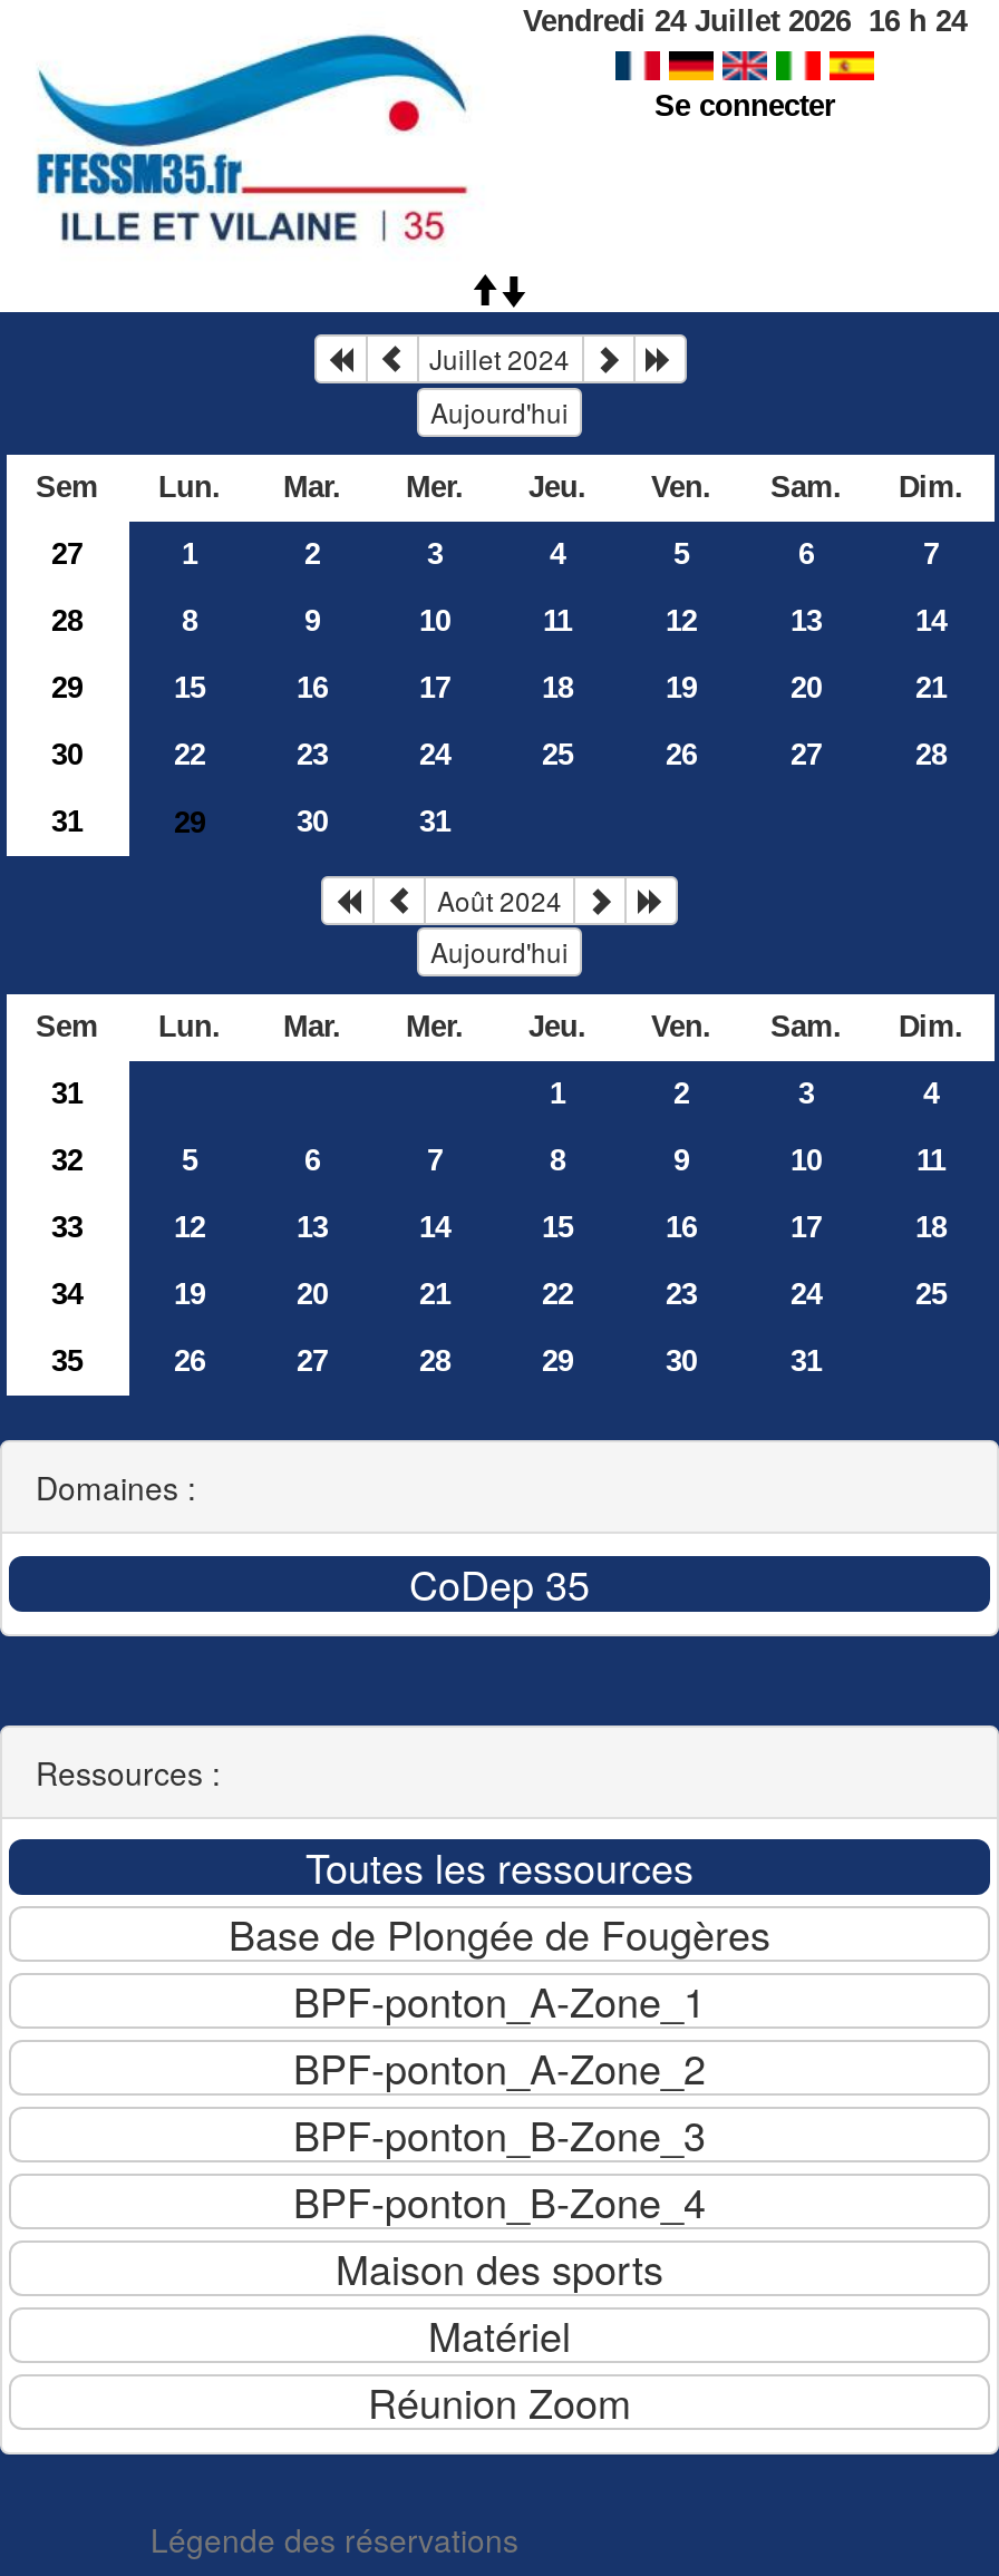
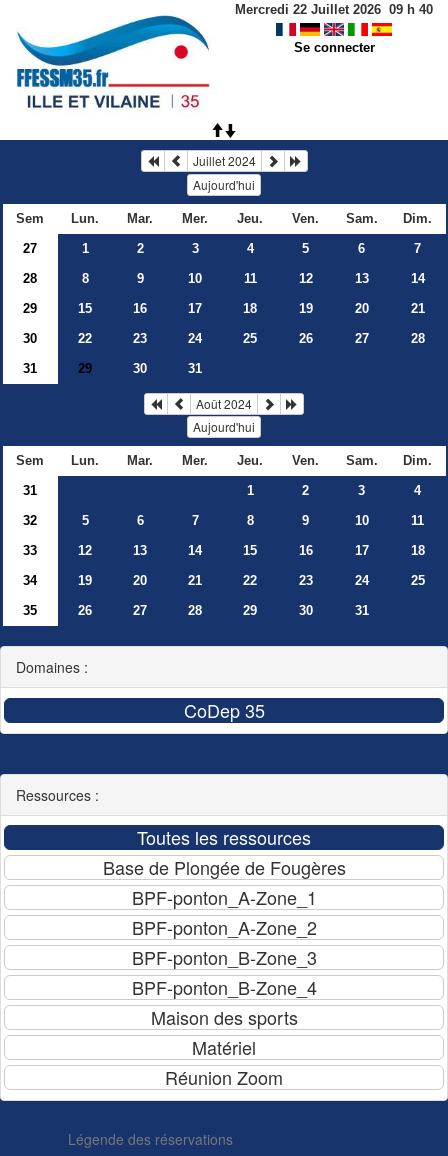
[523,4,967,38] Vendredi 24 Juillet 2026 16 h 24 -> [235,2,433,17] Mercredi 22 Juillet 2026 09 h 40

